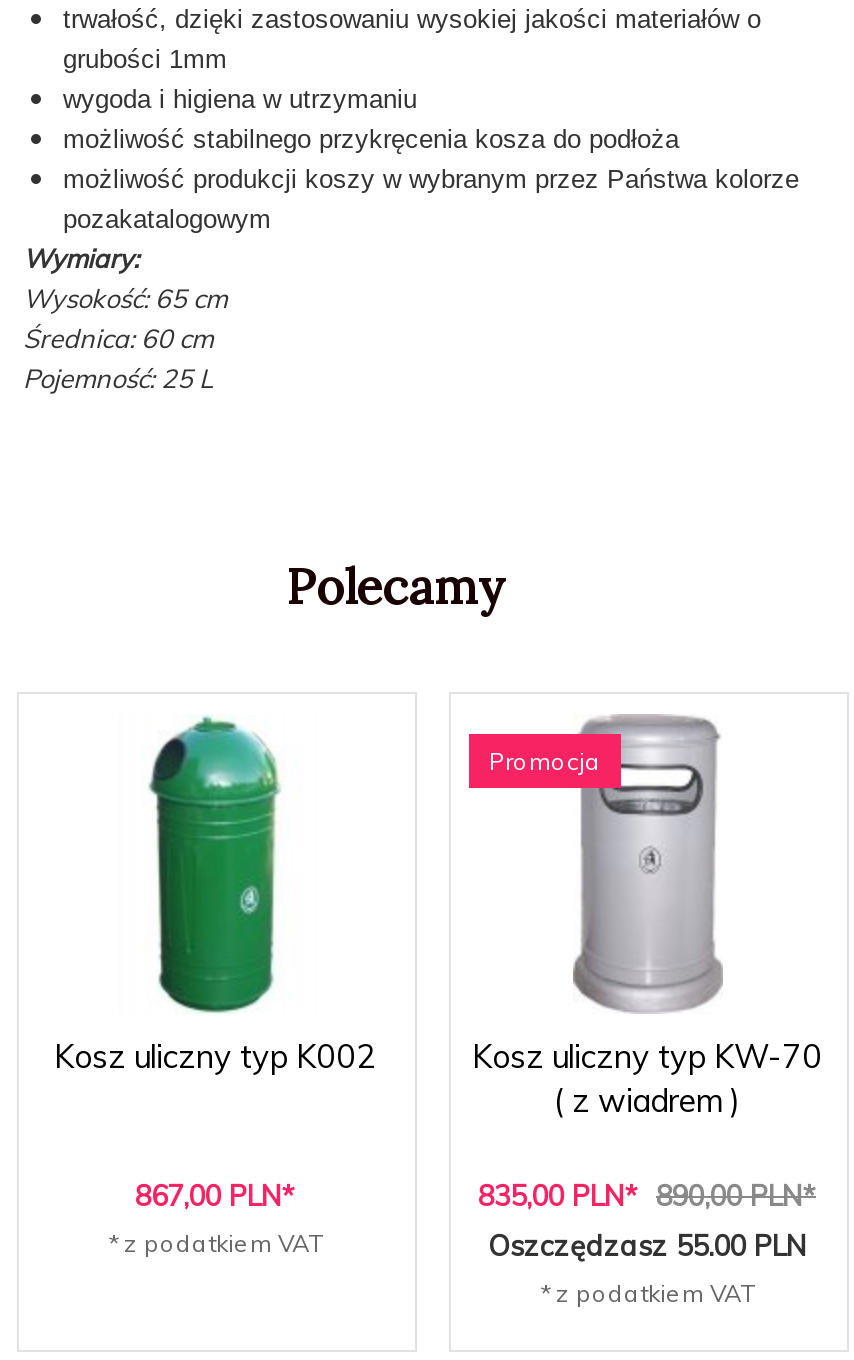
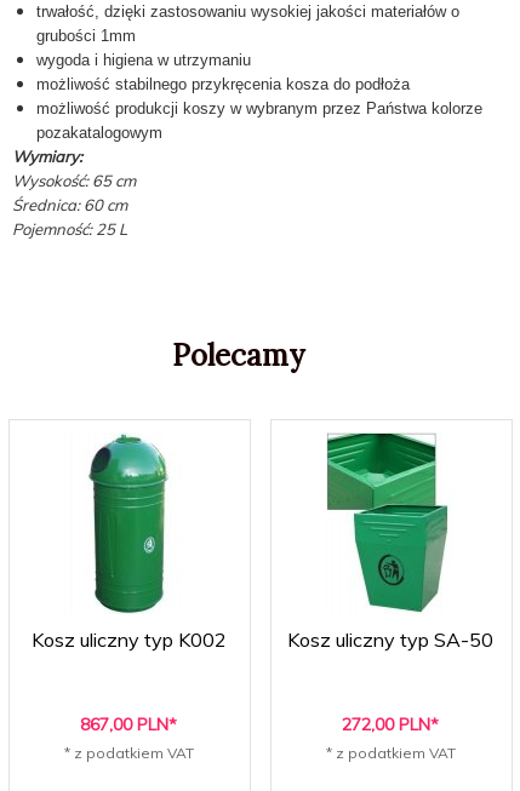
[489,714,743,1014] [image] | Promocja -> [287,432,493,652] [image] | Kosz uliczny typ SA-50
[472,1037,822,1265] Kosz uliczny typ KW-70 | ( z wiadrem ) | 835,00 PLN* 890,00 PLN* | Oszczędzasz 55.00 PLN -> [342,714,439,736] 272,00 PLN*

